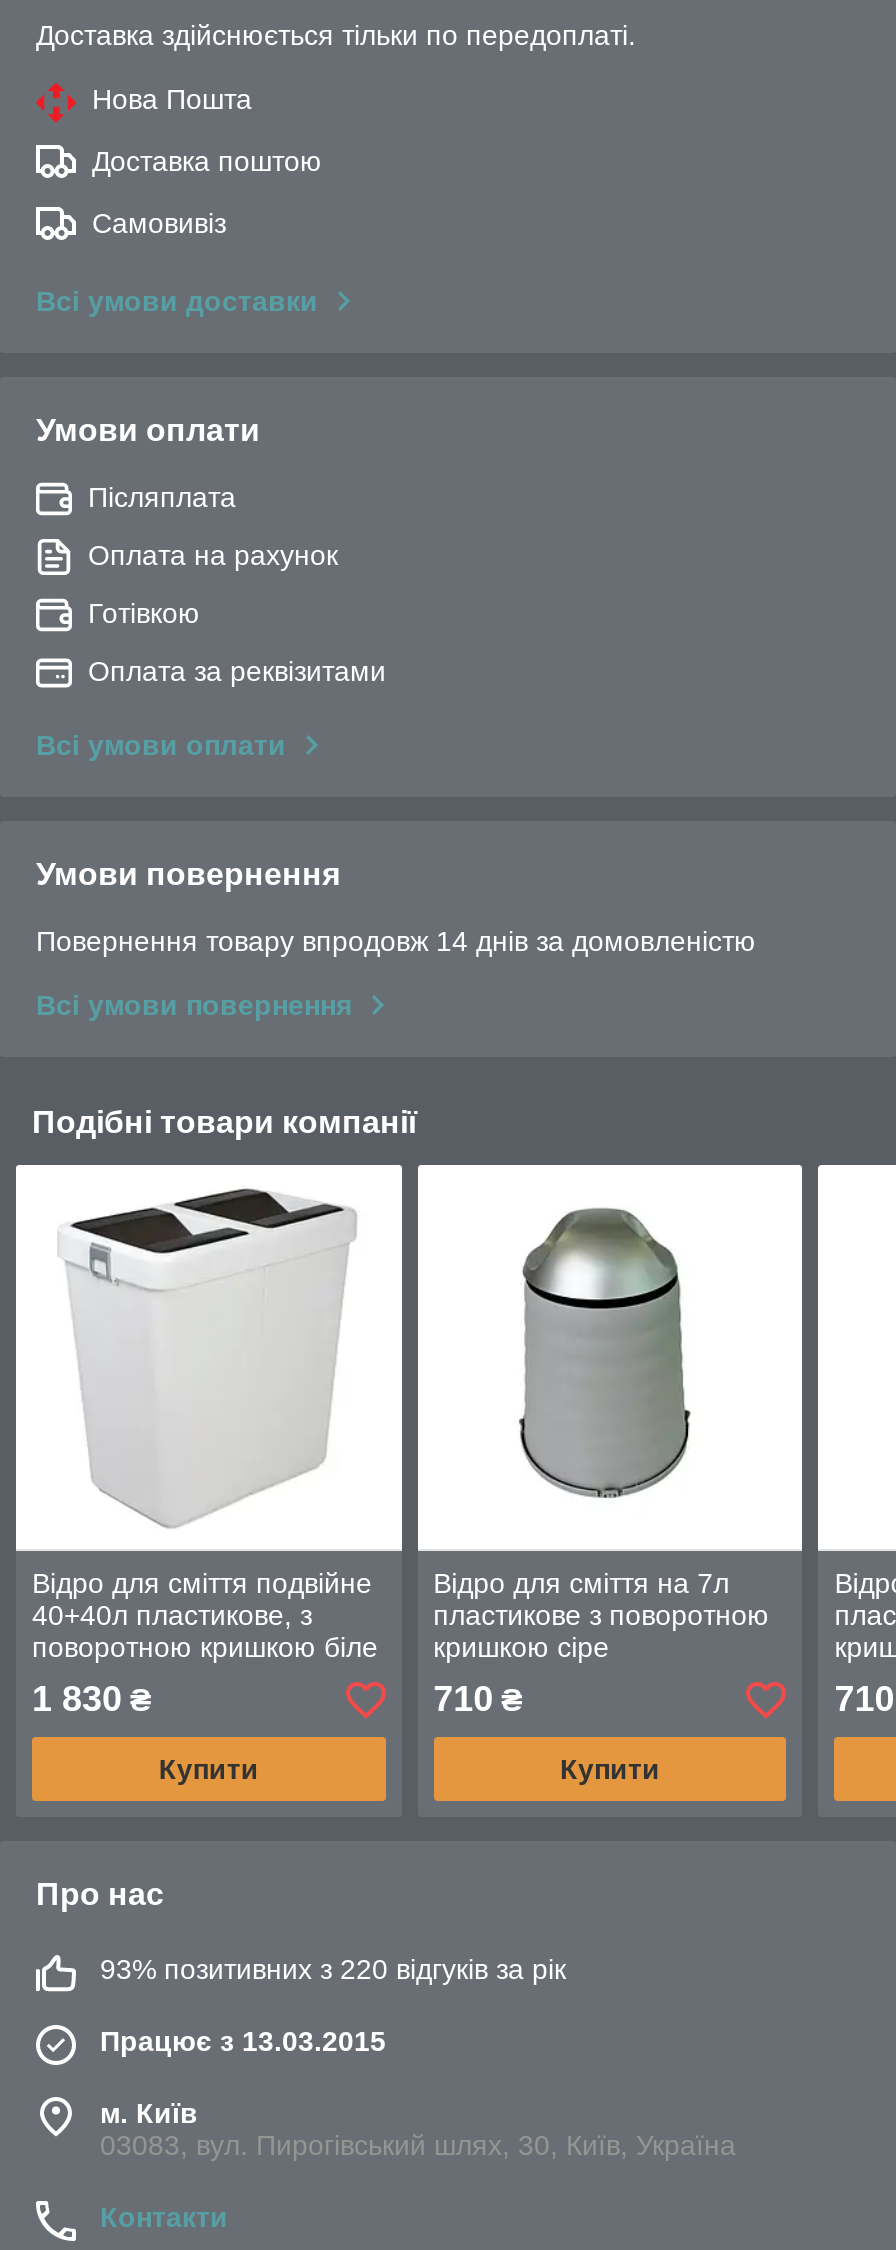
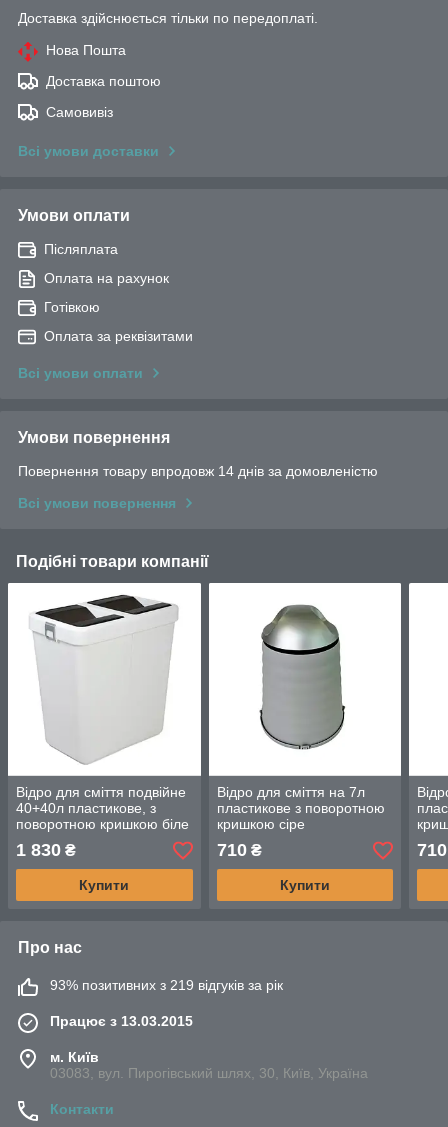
[100,1954,566,1986] 93% позитивних з 220 відгуків за рік -> [50,977,283,993] 93% позитивних з 219 відгуків за рік

